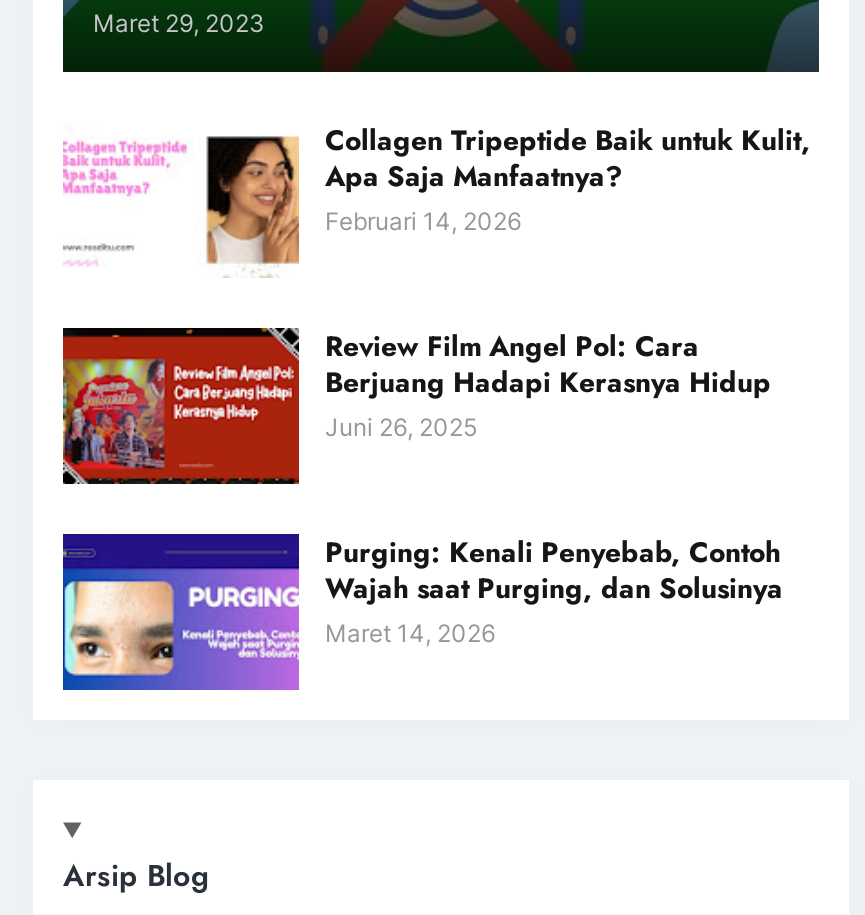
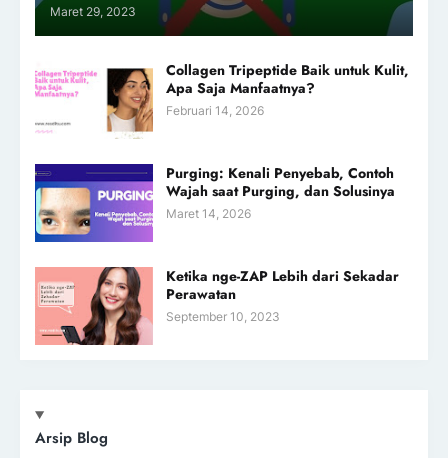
[61,326,771,486] [image] | Review Film Angel Pol: Cara | Berjuang Hadapi Kerasnya Hidup | Juni 26, 2025 -> none
moved [61,532,783,692] -> [34,163,395,243]: [image] | Purging: Kenali Penyebab, Contoh | Wajah saat Purging, dan Solusinya | Maret 14, 2026
none -> [35,266,399,346] [image] | Ketika nge-ZAP Lebih dari Sekadar | Perawatan | September 10, 2023

